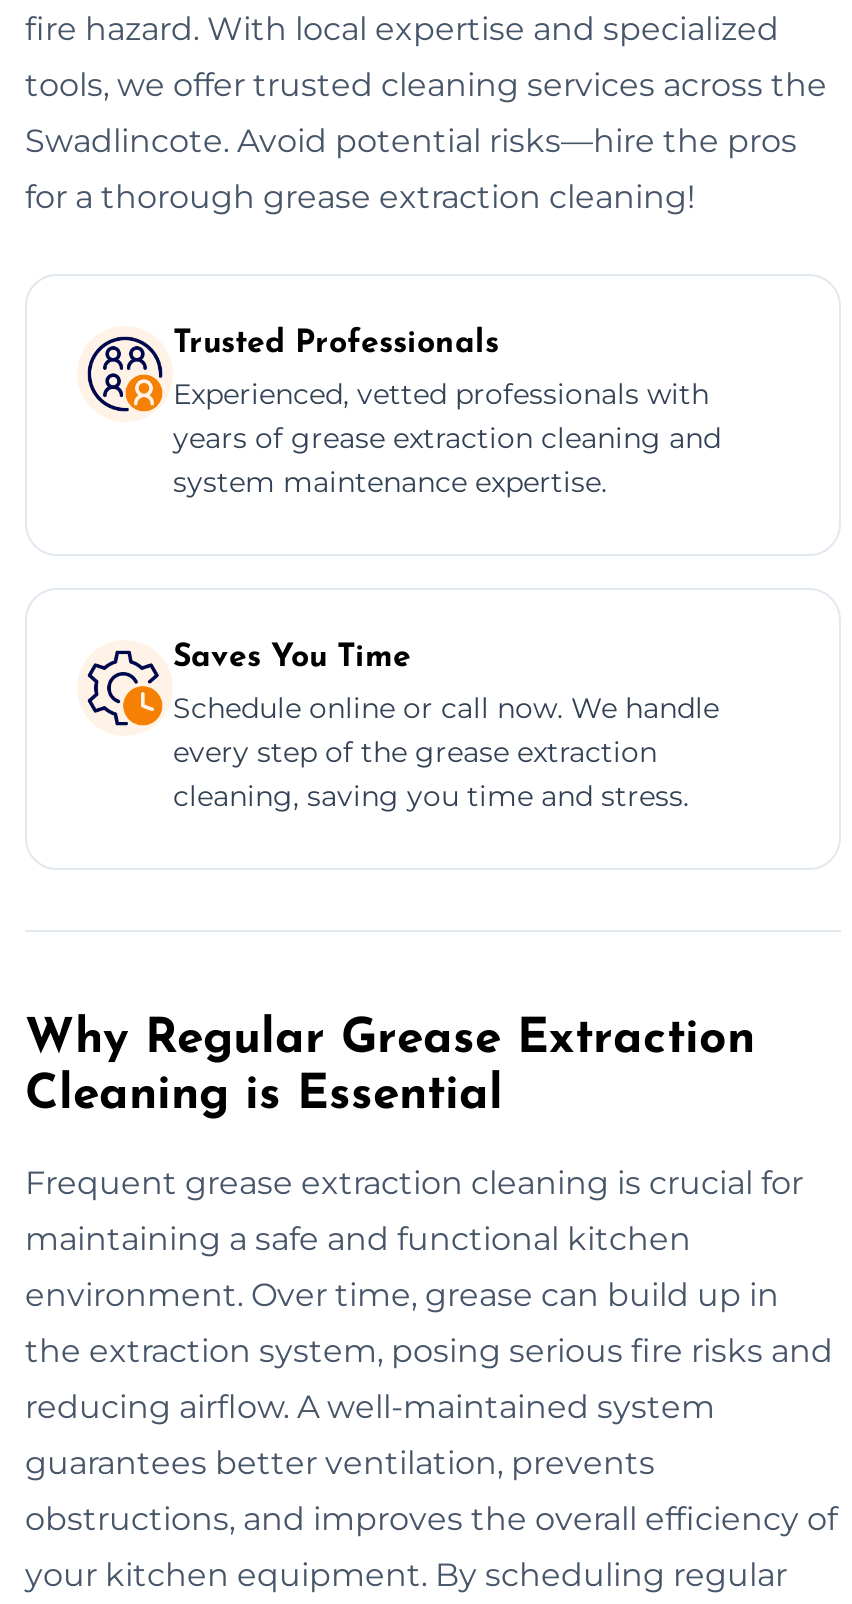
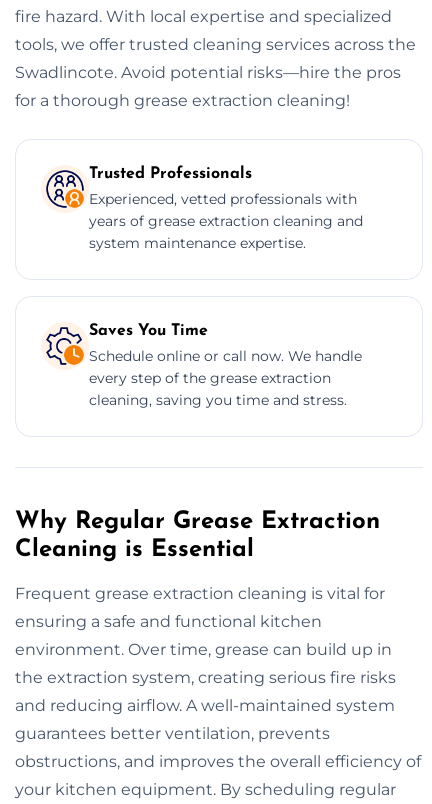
[25,1163,803,1201] Frequent grease extraction cleaning is crucial for -> [15,584,385,603] Frequent grease extraction cleaning is vital for
[25,1219,691,1257] maintaining a safe and functional kitchen -> [15,612,322,631] ensuring a safe and functional kitchen
[25,1331,833,1369] the extraction system, posing serious fire risks and -> [15,668,396,687] the extraction system, creating serious fire risks
[25,1387,715,1425] reducing airflow. A well-maintained system -> [15,696,395,715] and reducing airflow. A well-maintained system

